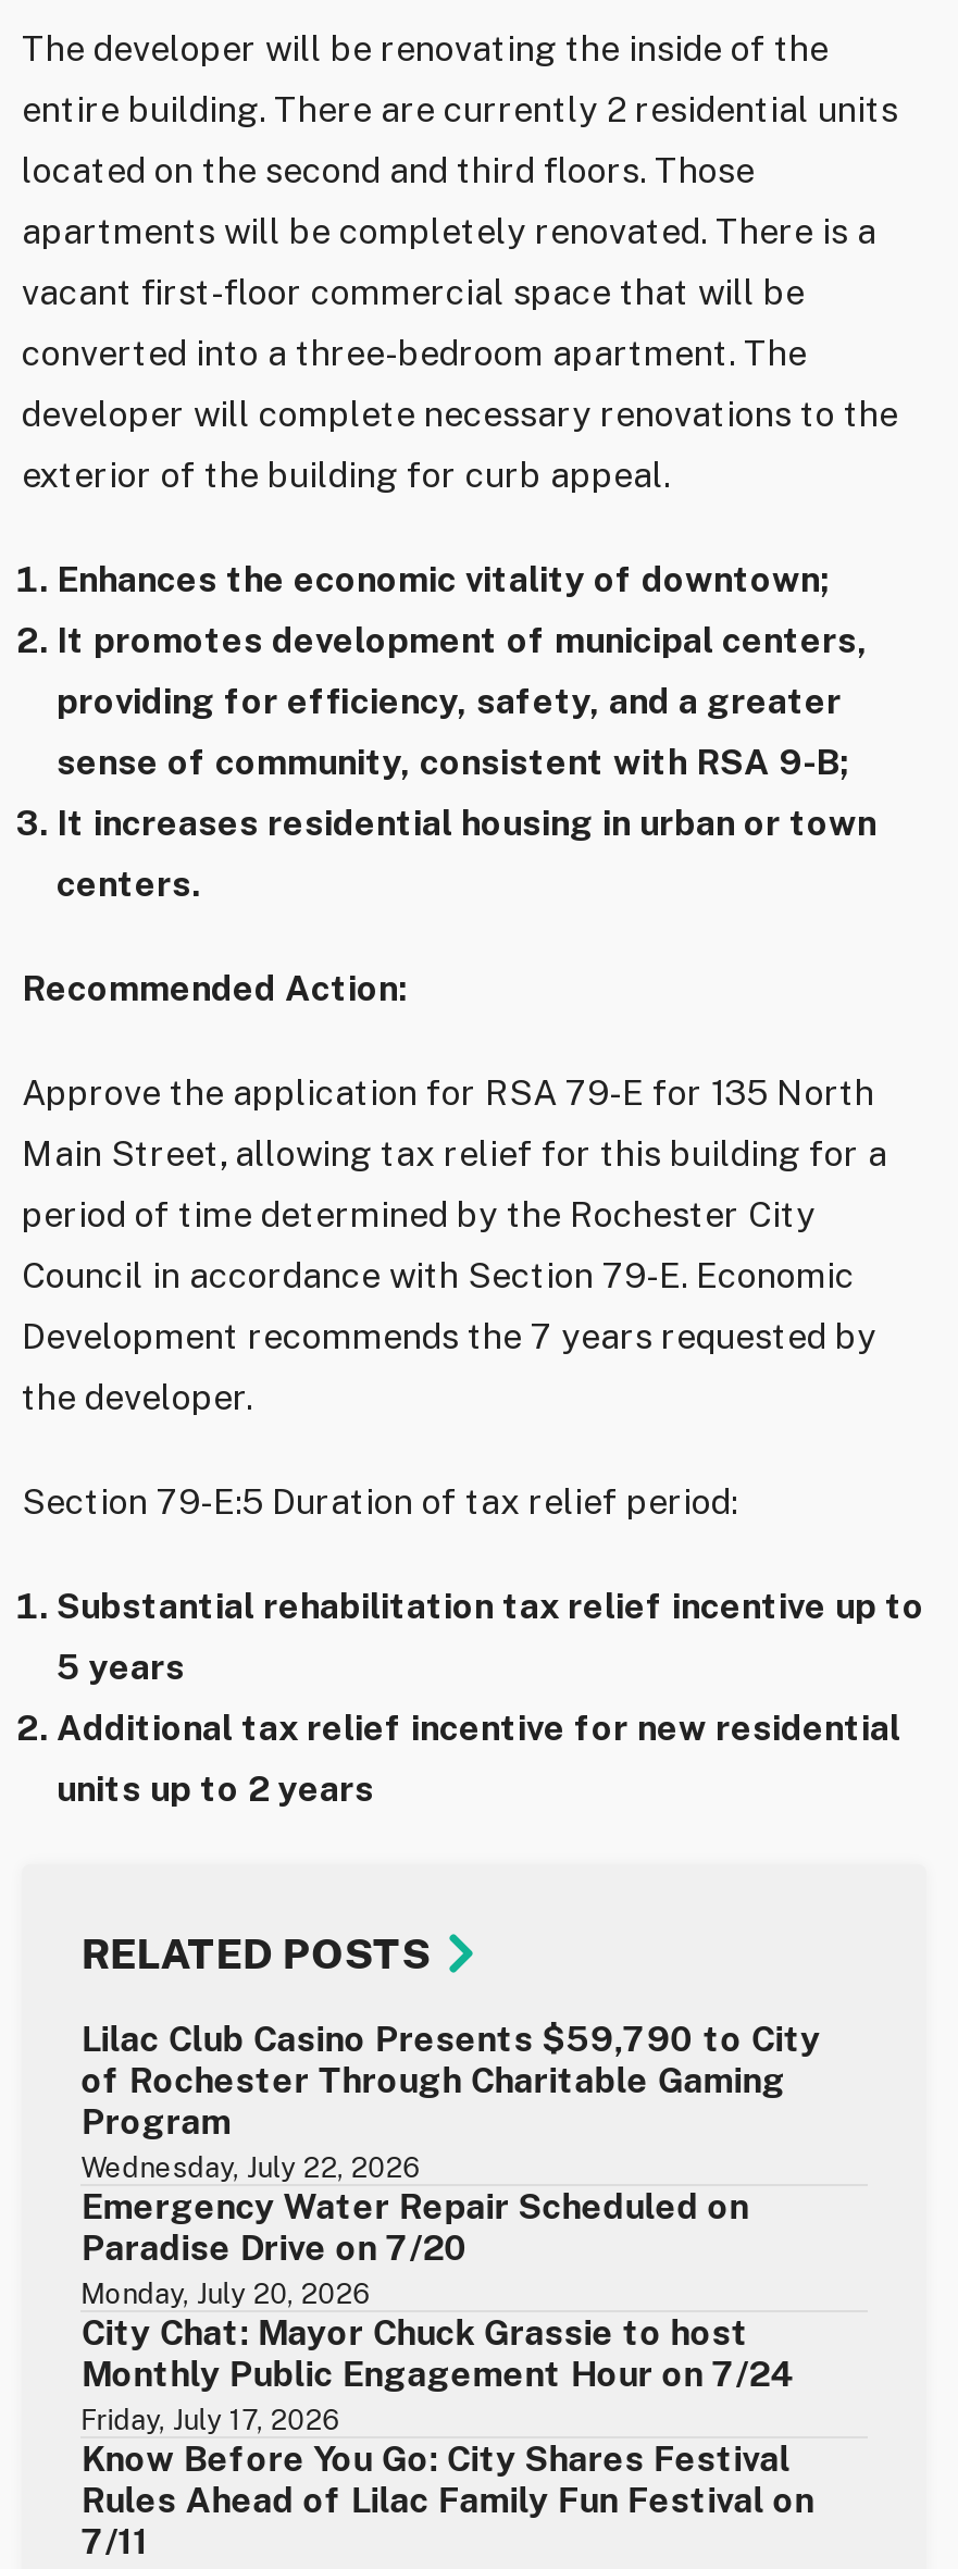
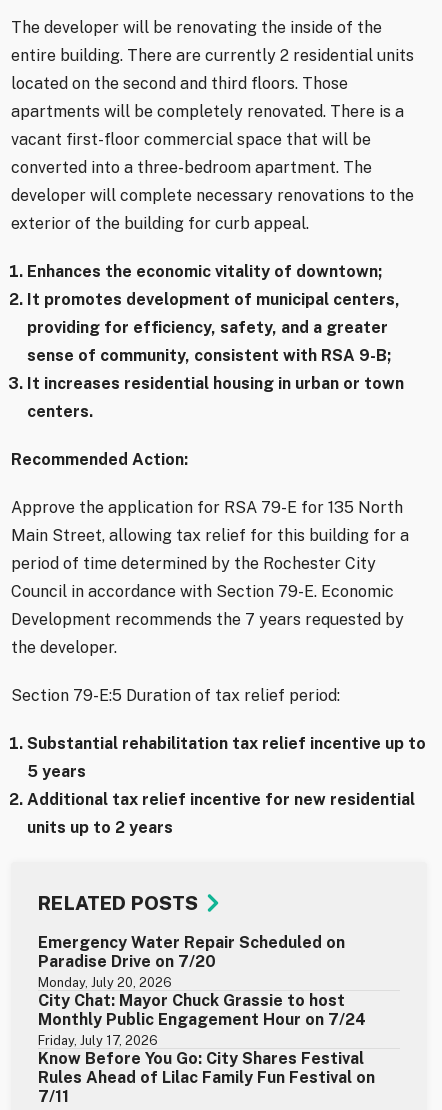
[81,2017,820,2183] Lilac Club Casino Presents $59,790 to City | of Rochester Through Charitable Gaming | Program | Wednesday, July 22, 2026 -> none

